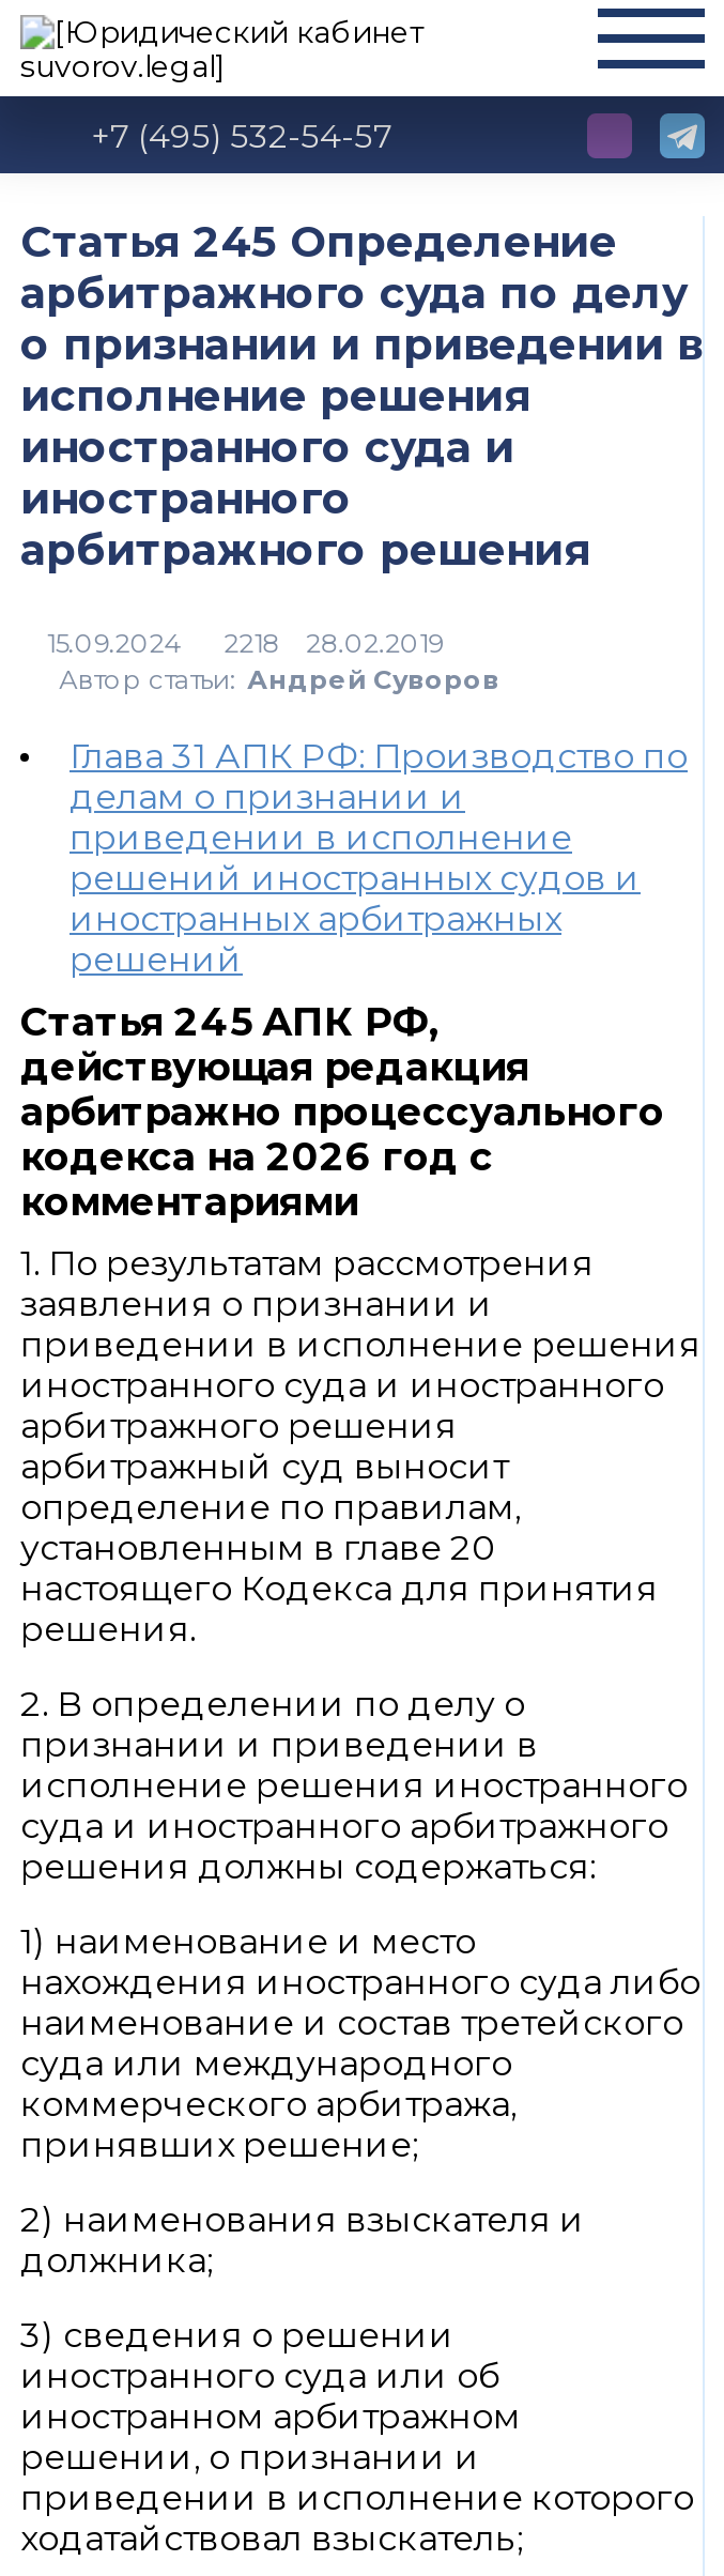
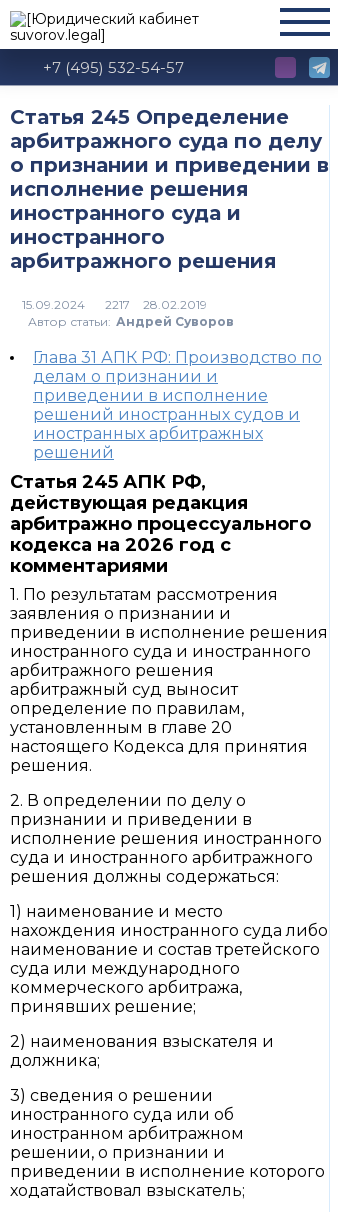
[218,627,280,659] 2218 -> [102,297,130,312] 2217

